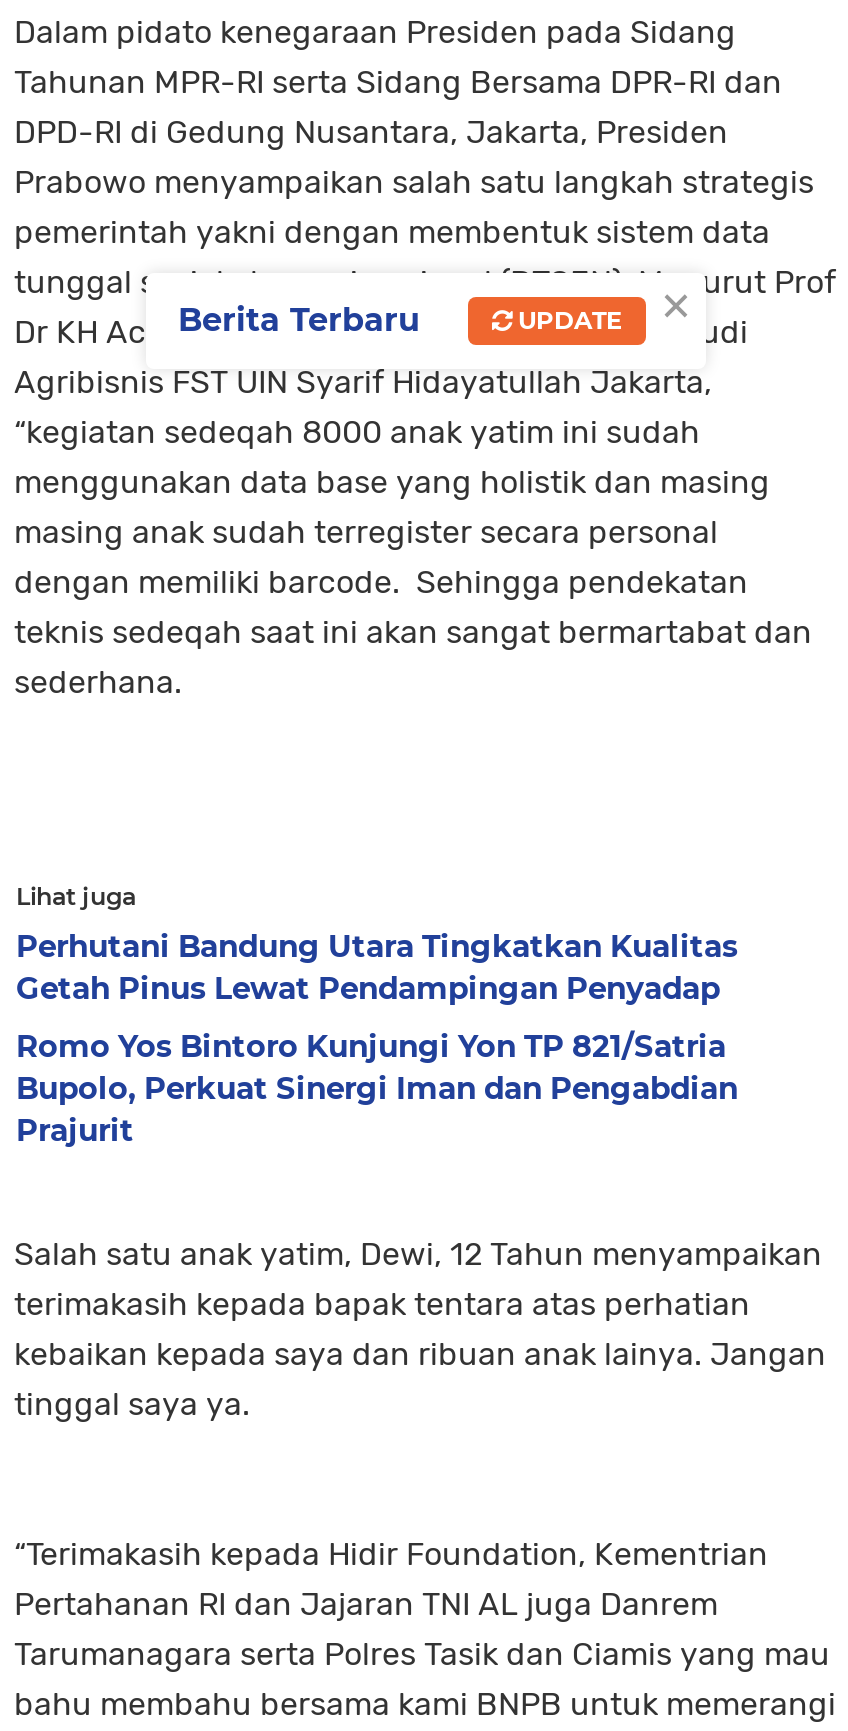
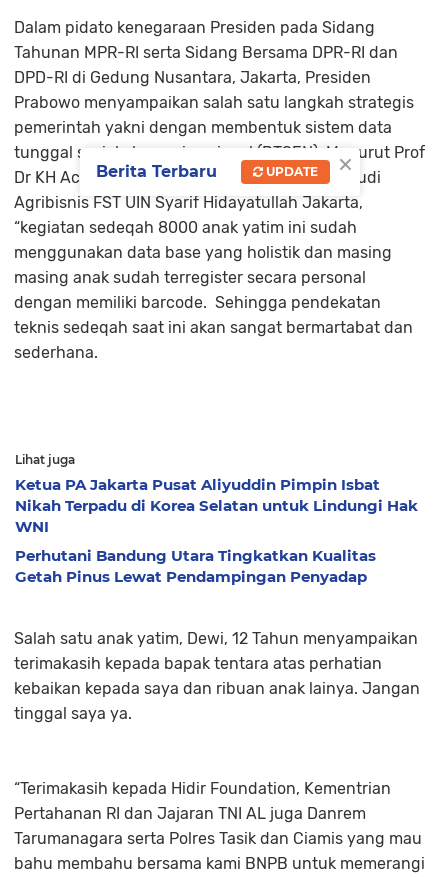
none -> [15,475,418,536] Ketua PA Jakarta Pusat Aliyuddin Pimpin Isbat | Nikah Terpadu di Korea Selatan untuk Lindungi Hak | WNI
moved [16,927,738,1007] -> [15,546,376,586]: Perhutani Bandung Utara Tingkatkan Kualitas | Getah Pinus Lewat Pendampingan Penyadap
[16,1027,738,1149] Romo Yos Bintoro Kunjungi Yon TP 821/Satria | Bupolo, Perkuat Sinergi Iman dan Pengabdian | Prajurit -> none

